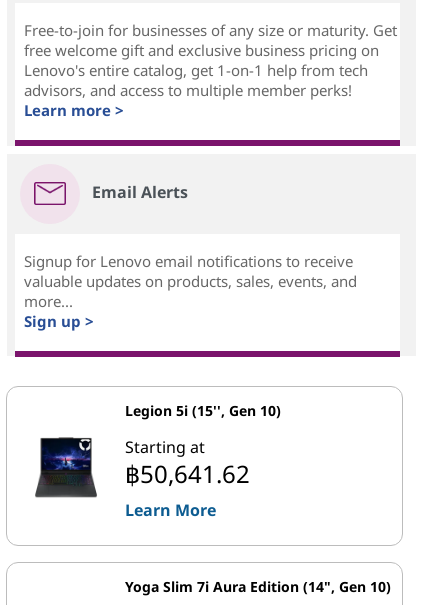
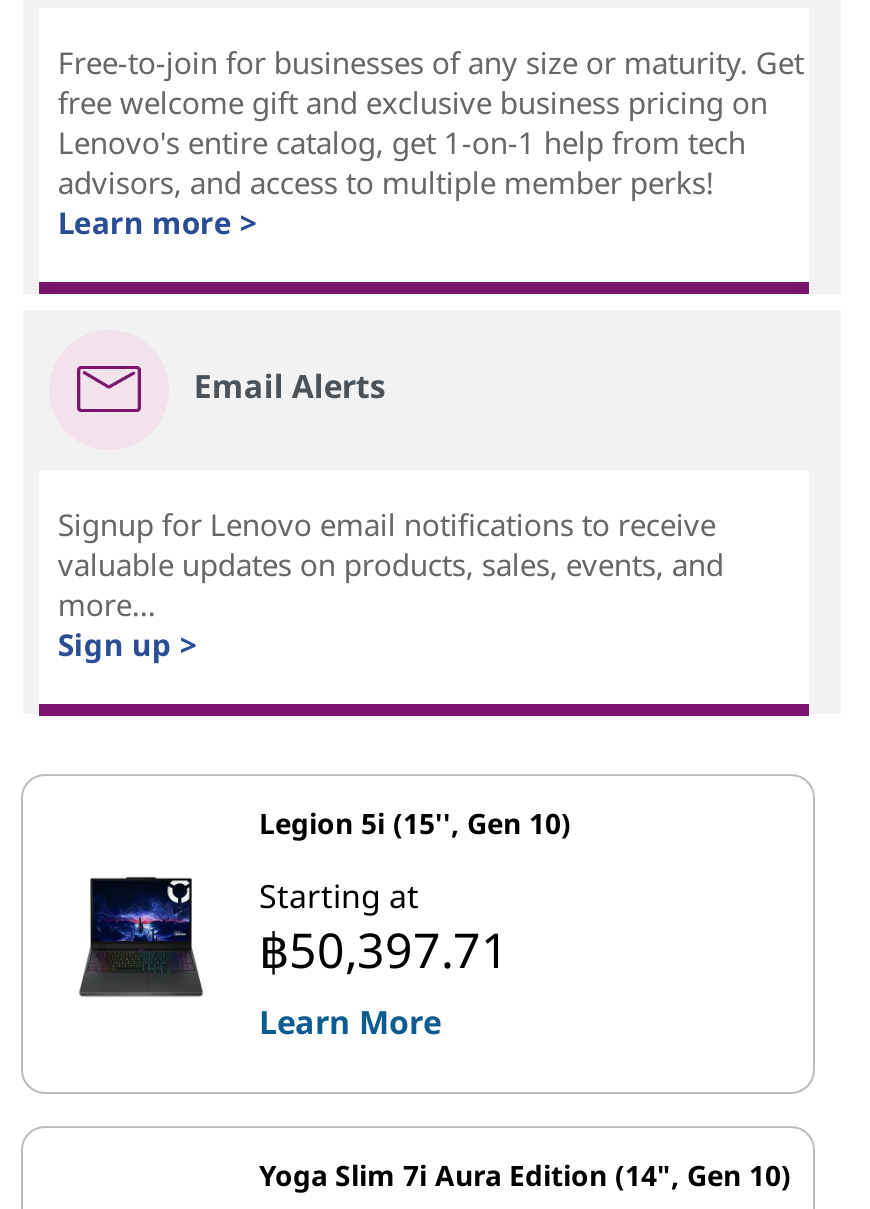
[125,457,250,490] ฿50,641.62 -> [259,915,509,981] ฿50,397.71

